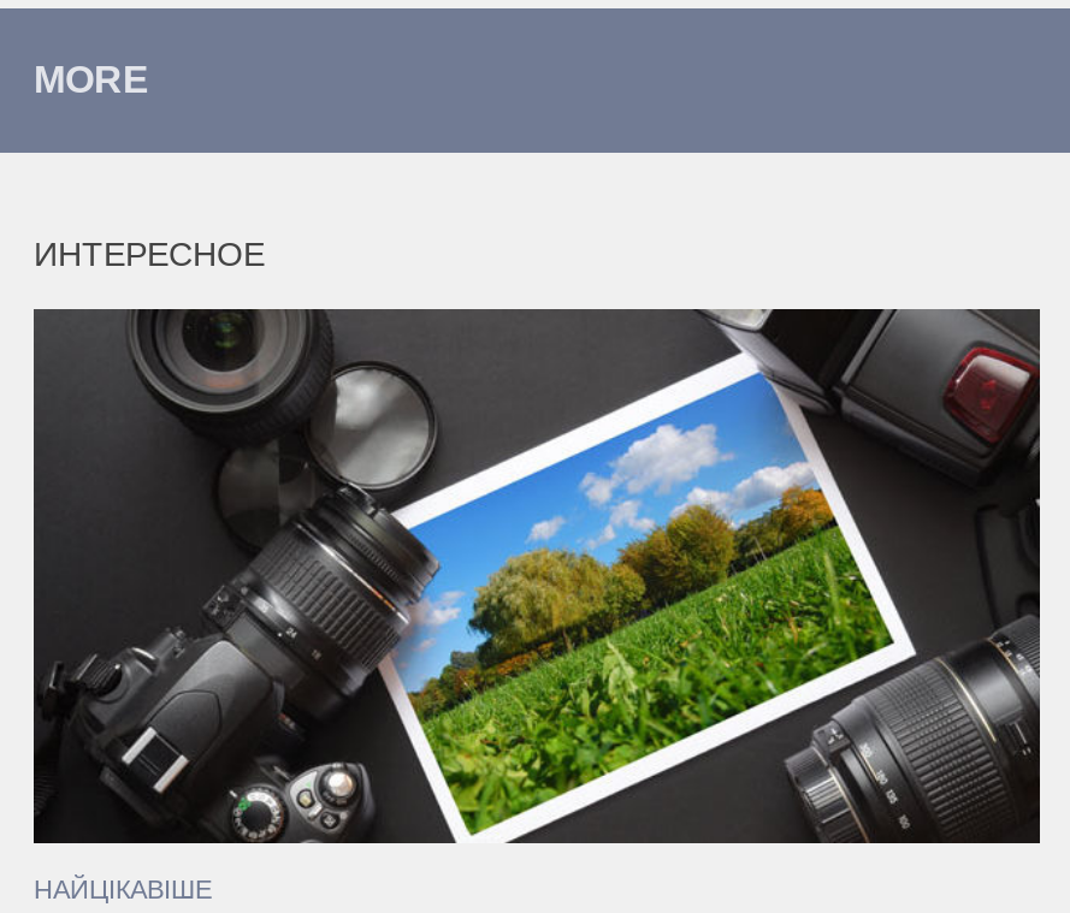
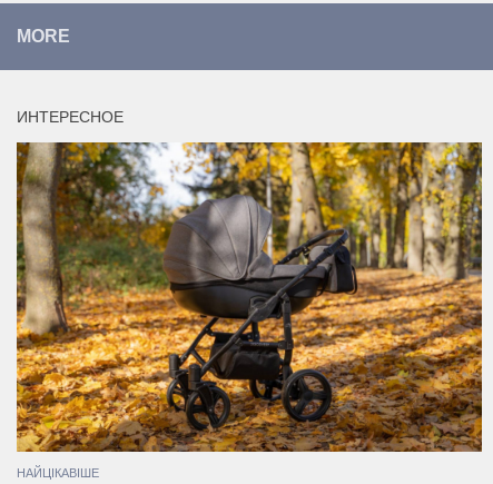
[31,307,1042,846] [image] -> [16,141,483,453] [image]

